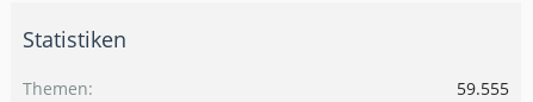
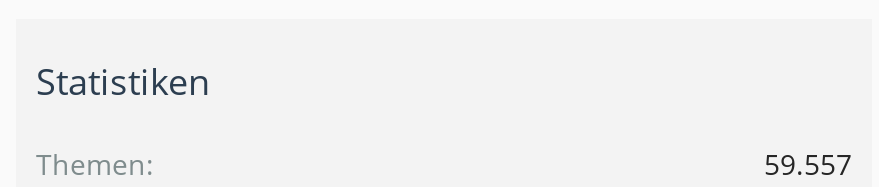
[457,77,509,100] 59.555 -> [764,145,852,183] 59.557

